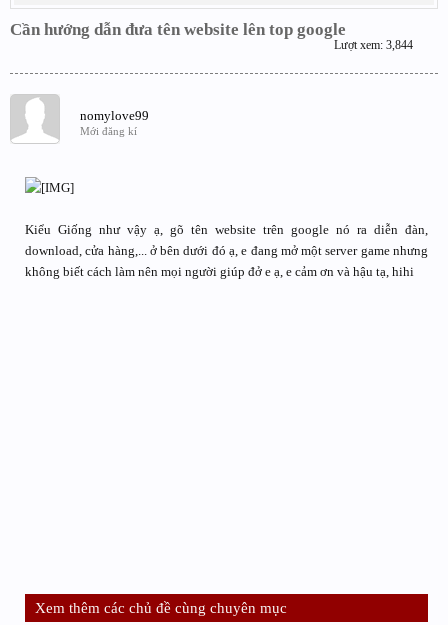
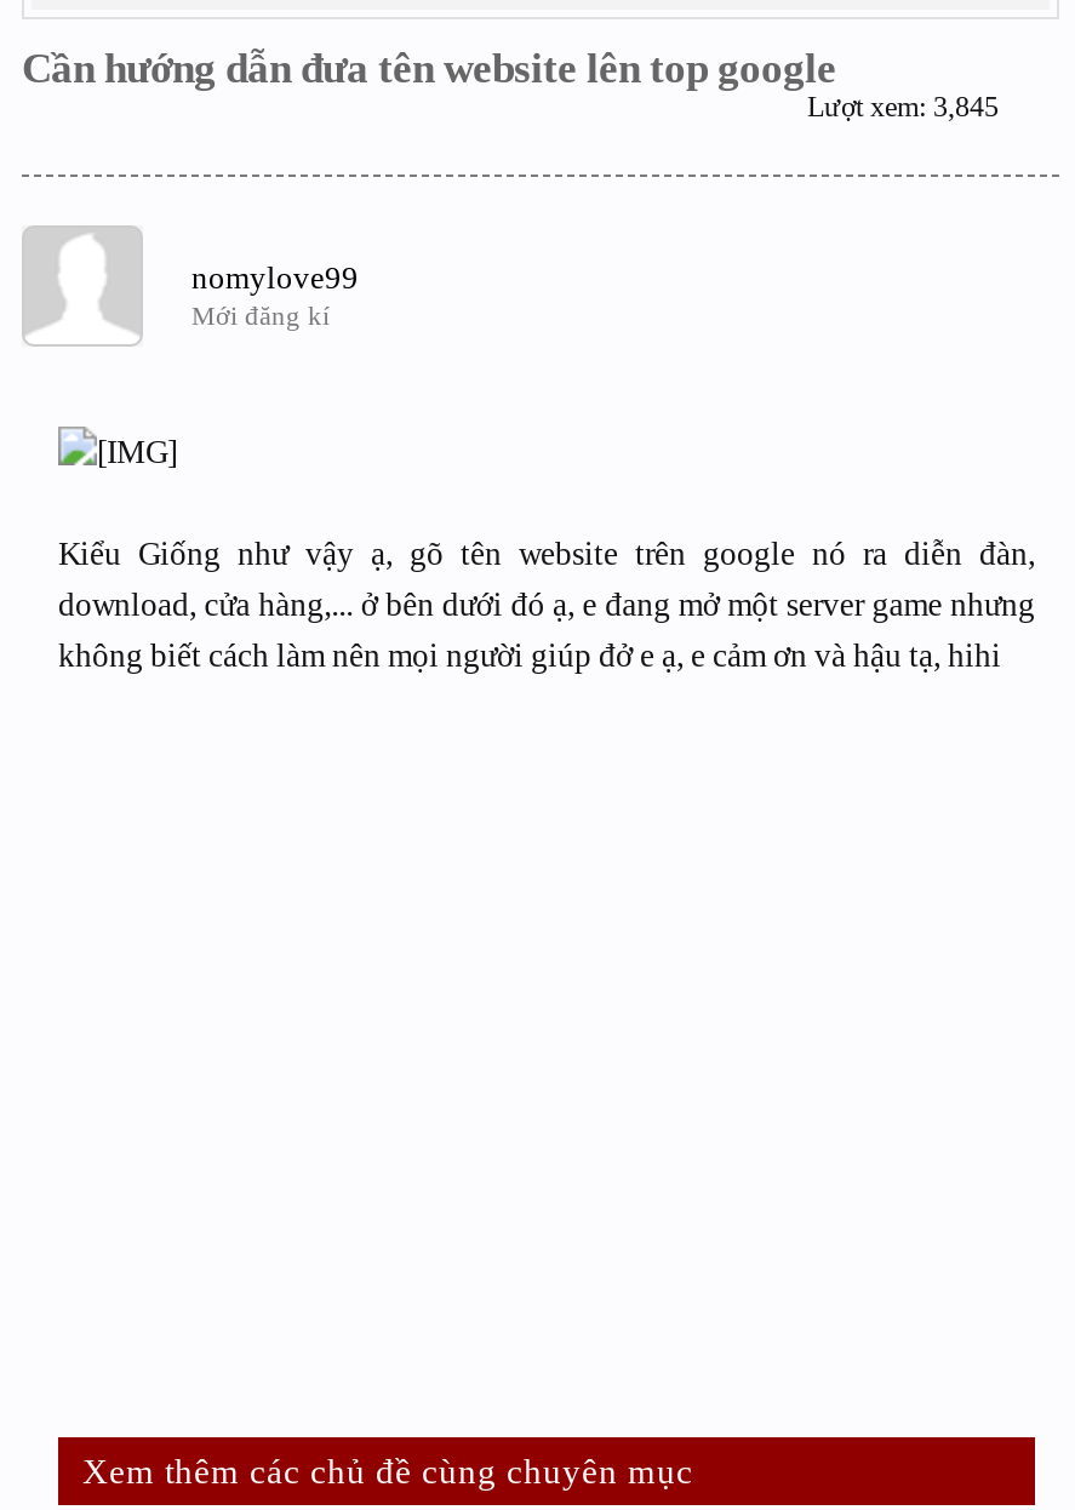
[334,38,413,52] Lượt xem: 3,844 -> [807,90,999,124] Lượt xem: 3,845

